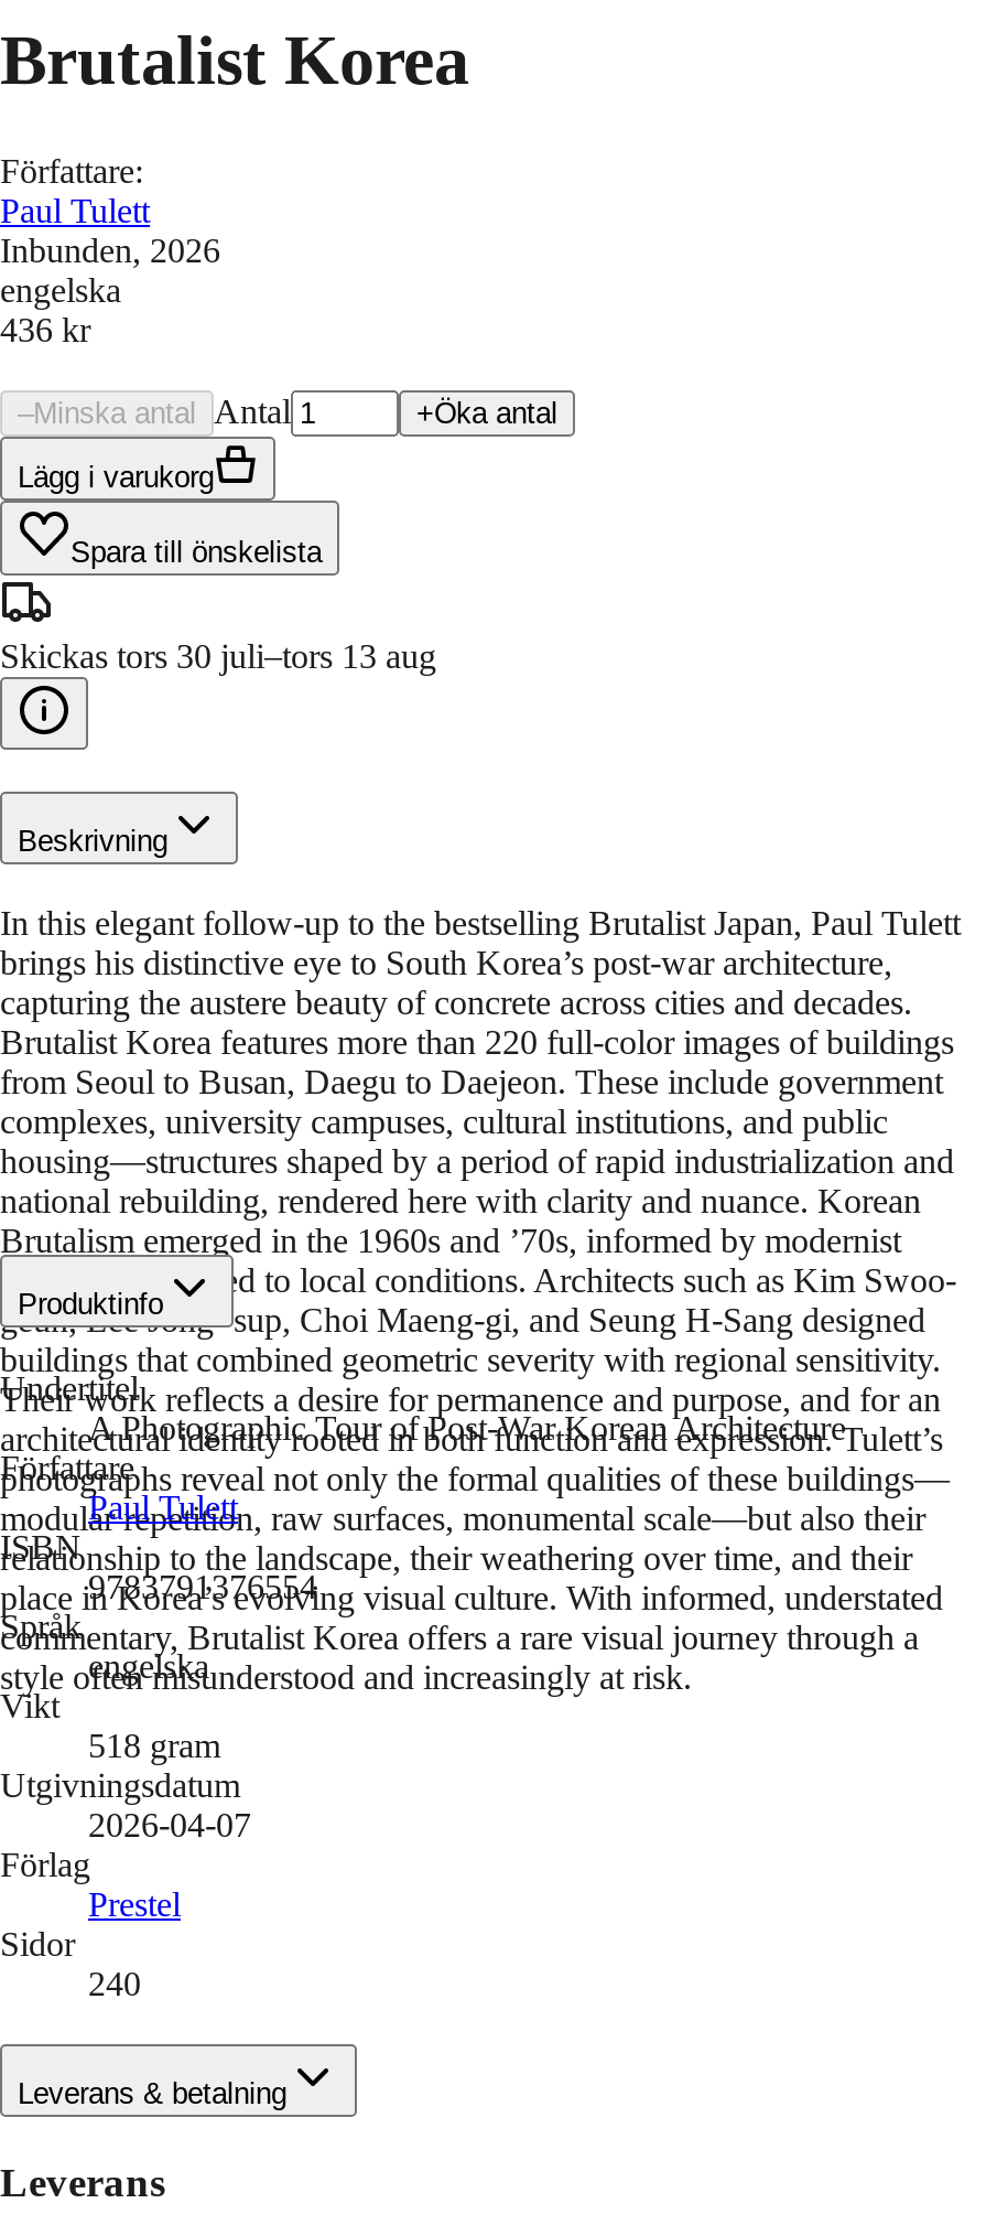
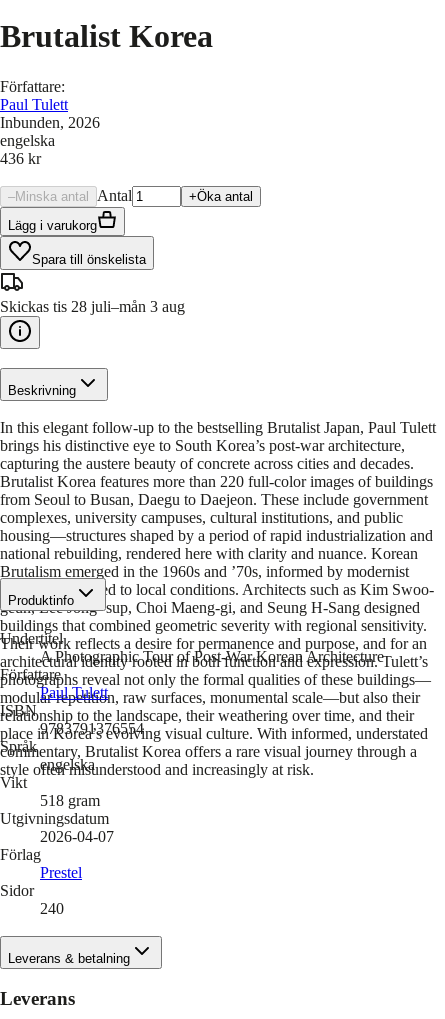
[0,637,436,675] Skickas tors 30 juli–tors 13 aug -> [0,298,185,315] Skickas tis 28 juli–mån 3 aug

